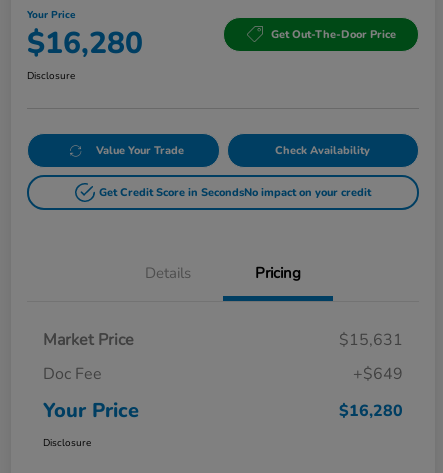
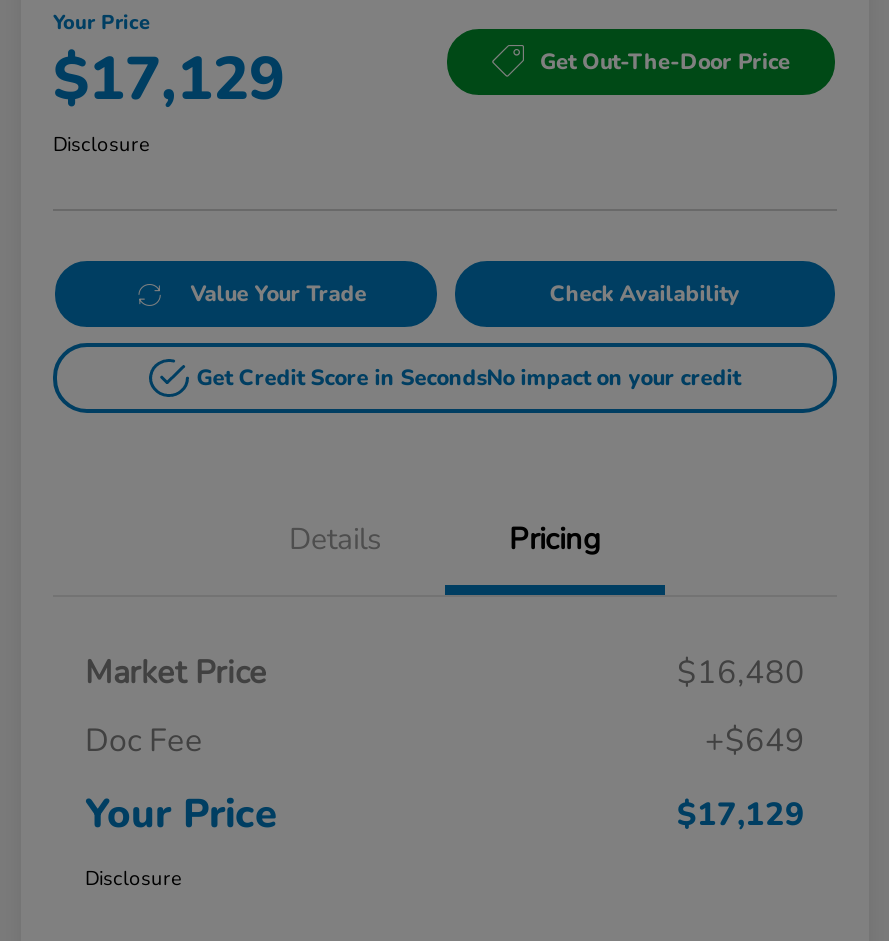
[27,23,143,64] $16,280 -> [53,39,285,121] $17,129
[339,329,403,351] $15,631 -> [677,651,805,695] $16,480
[339,400,403,422] $16,280 -> [677,793,805,837] $17,129

